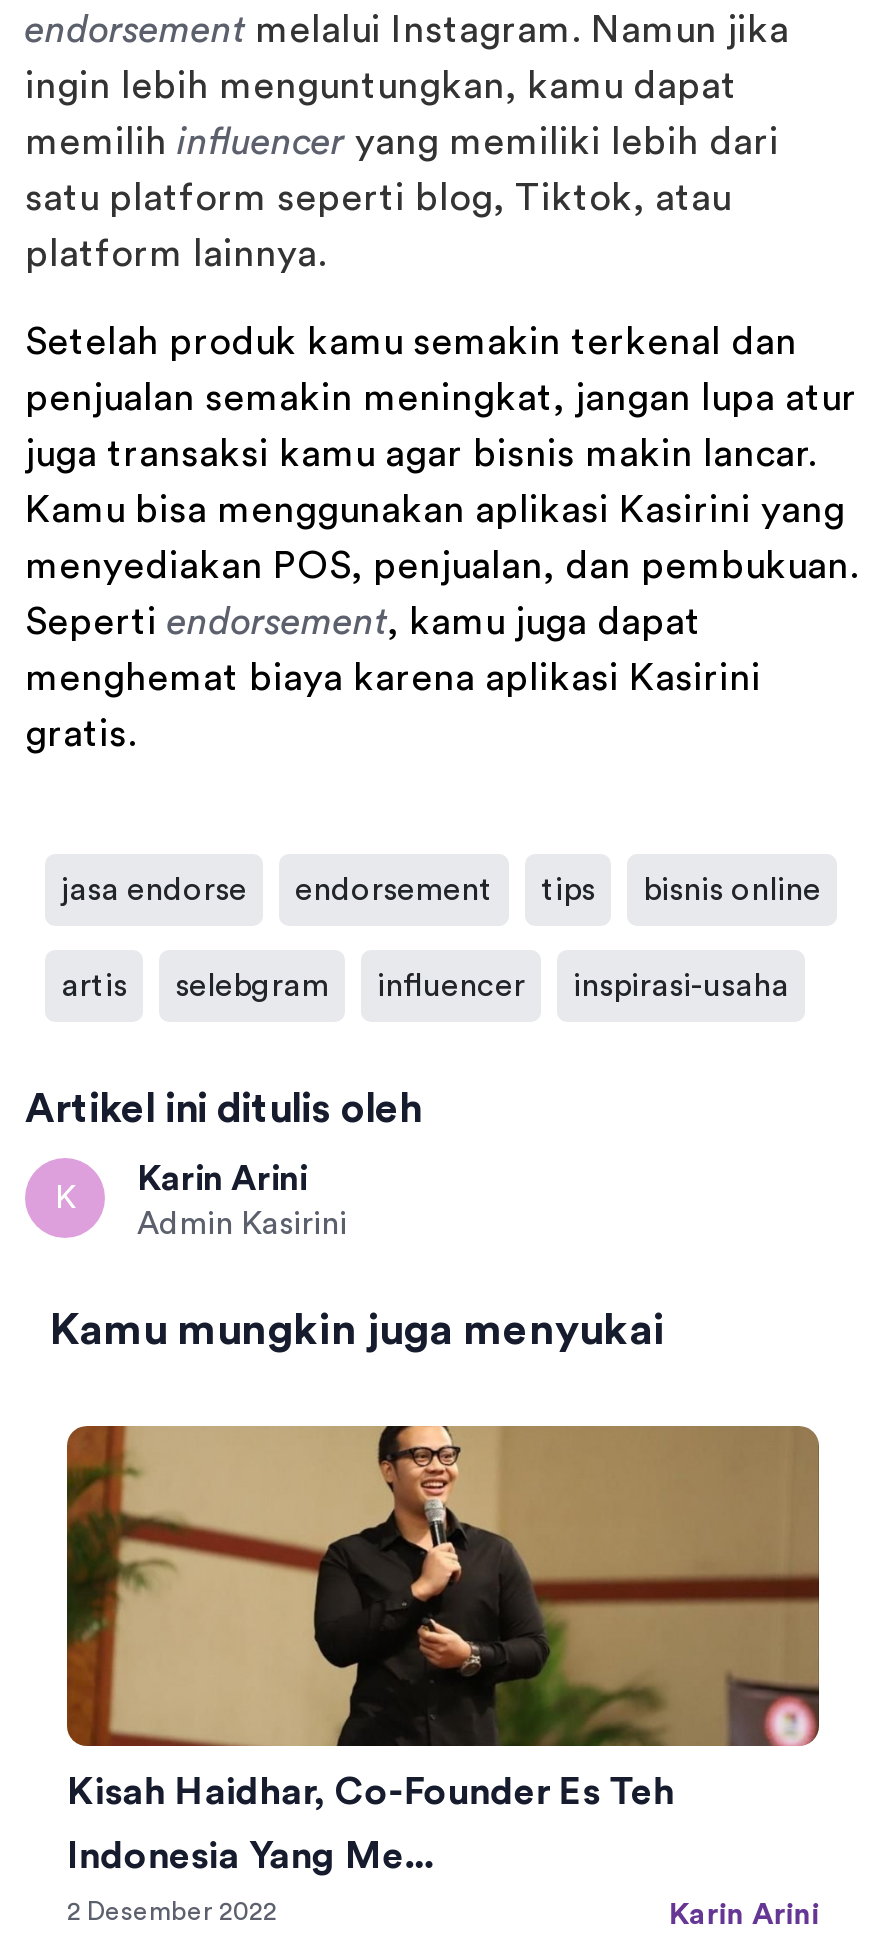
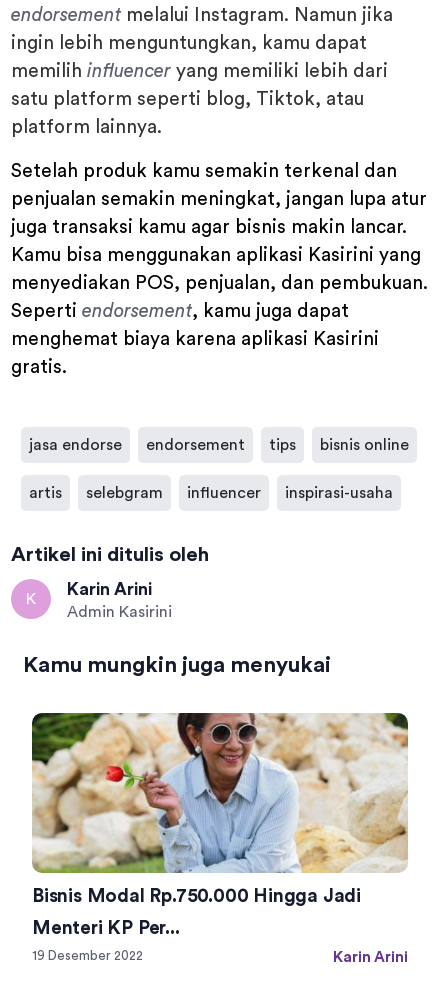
[65,1424,821,1811] [image] | Kisah Haidhar, Co-Founder Es Teh -> [31,712,409,906] [image] | Bisnis Modal Rp.750.000 Hingga Jadi
[67,1837,433,1875] Indonesia Yang Me... -> [32,919,180,938] Menteri KP Per...
[67,1897,277,1923] 2 Desember 2022 -> [32,949,143,962] 19 Desember 2022

